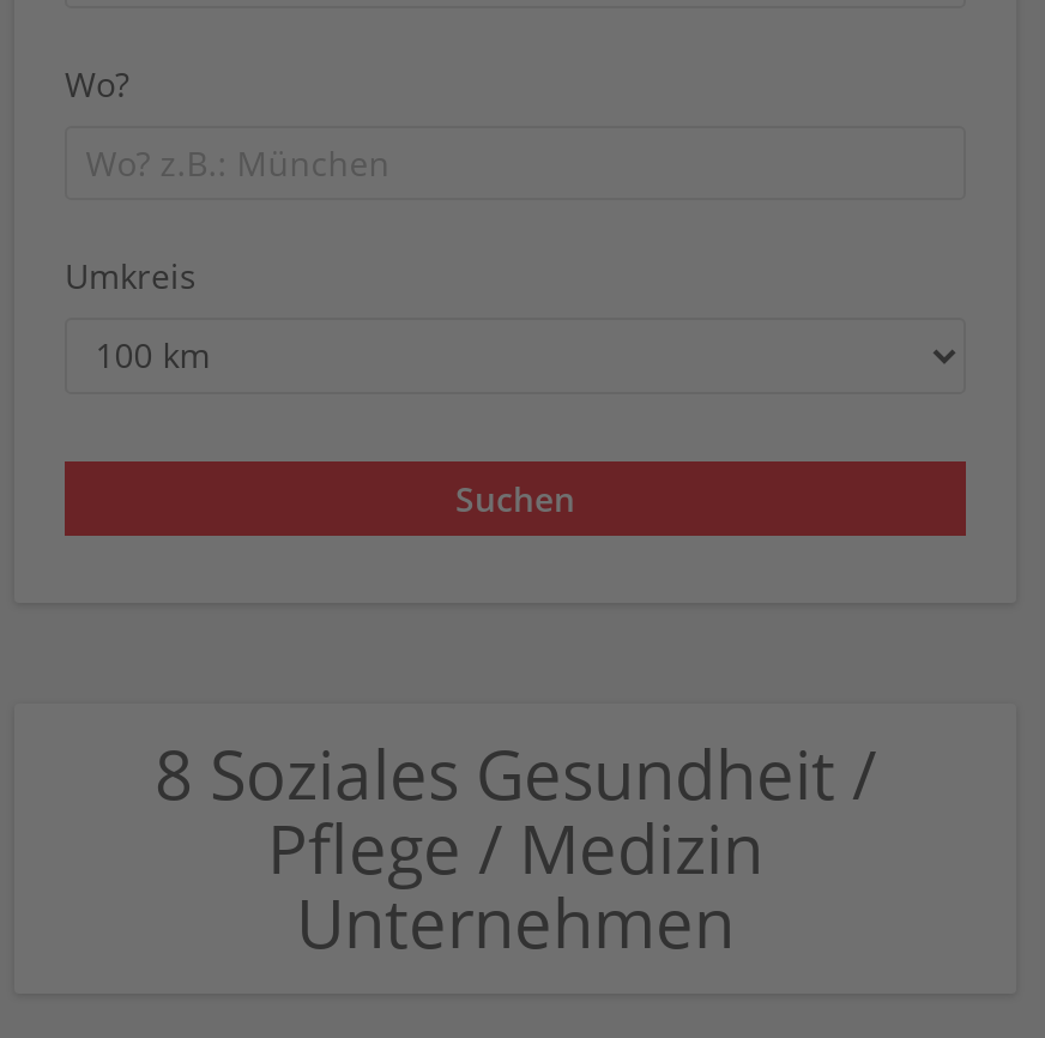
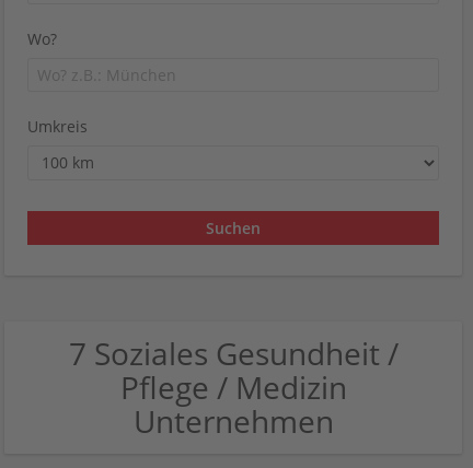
[155,728,876,819] 8 Soziales Gesundheit / -> [68,332,398,374] 7 Soziales Gesundheit /

